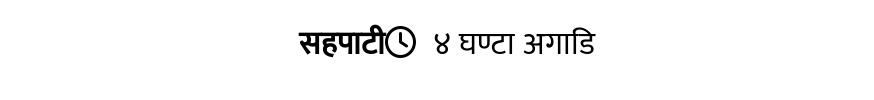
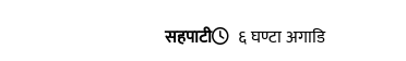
[299,18,595,72] सहपाटी ४ घण्टा अगाडि -> [164,23,325,52] सहपाटी ६ घण्टा अगाडि

